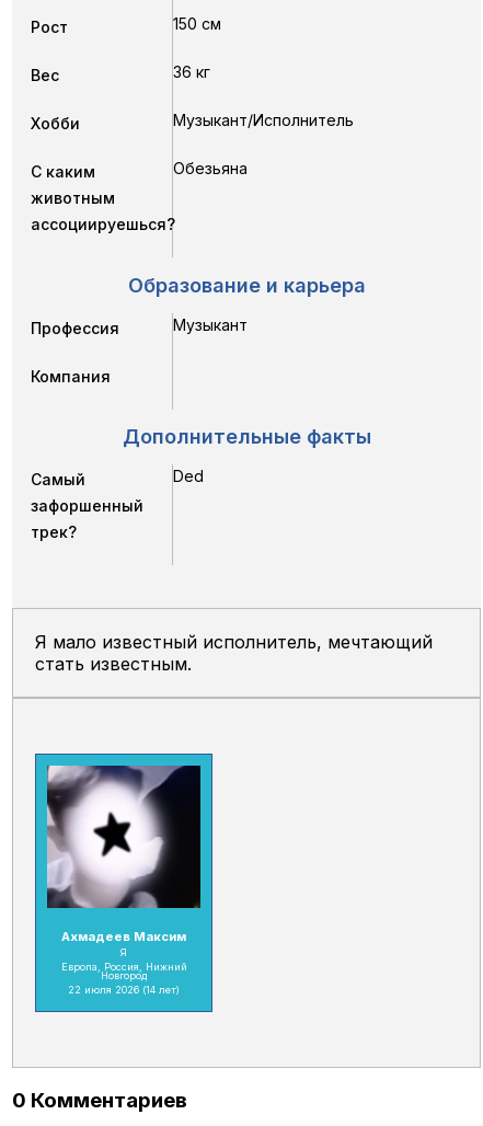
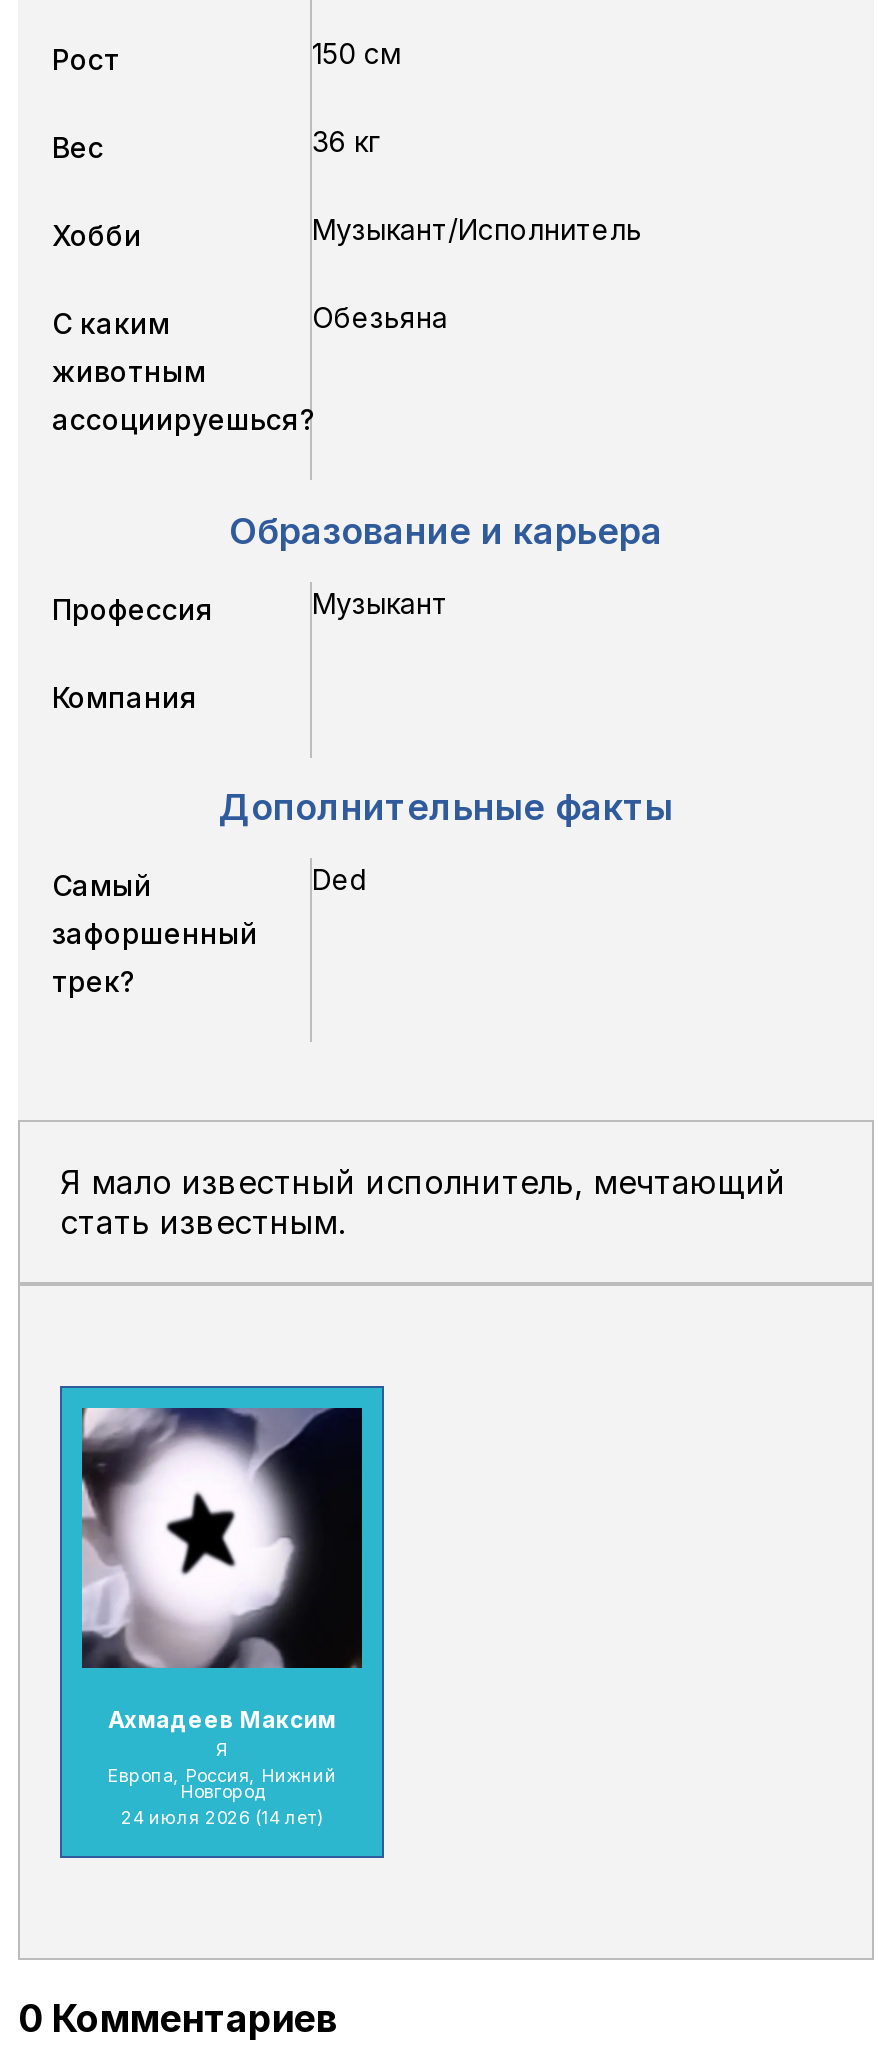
[68,983,180,995] 22 июля 2026 (14 лет) -> [121,1805,323,1827] 24 июля 2026 (14 лет)

